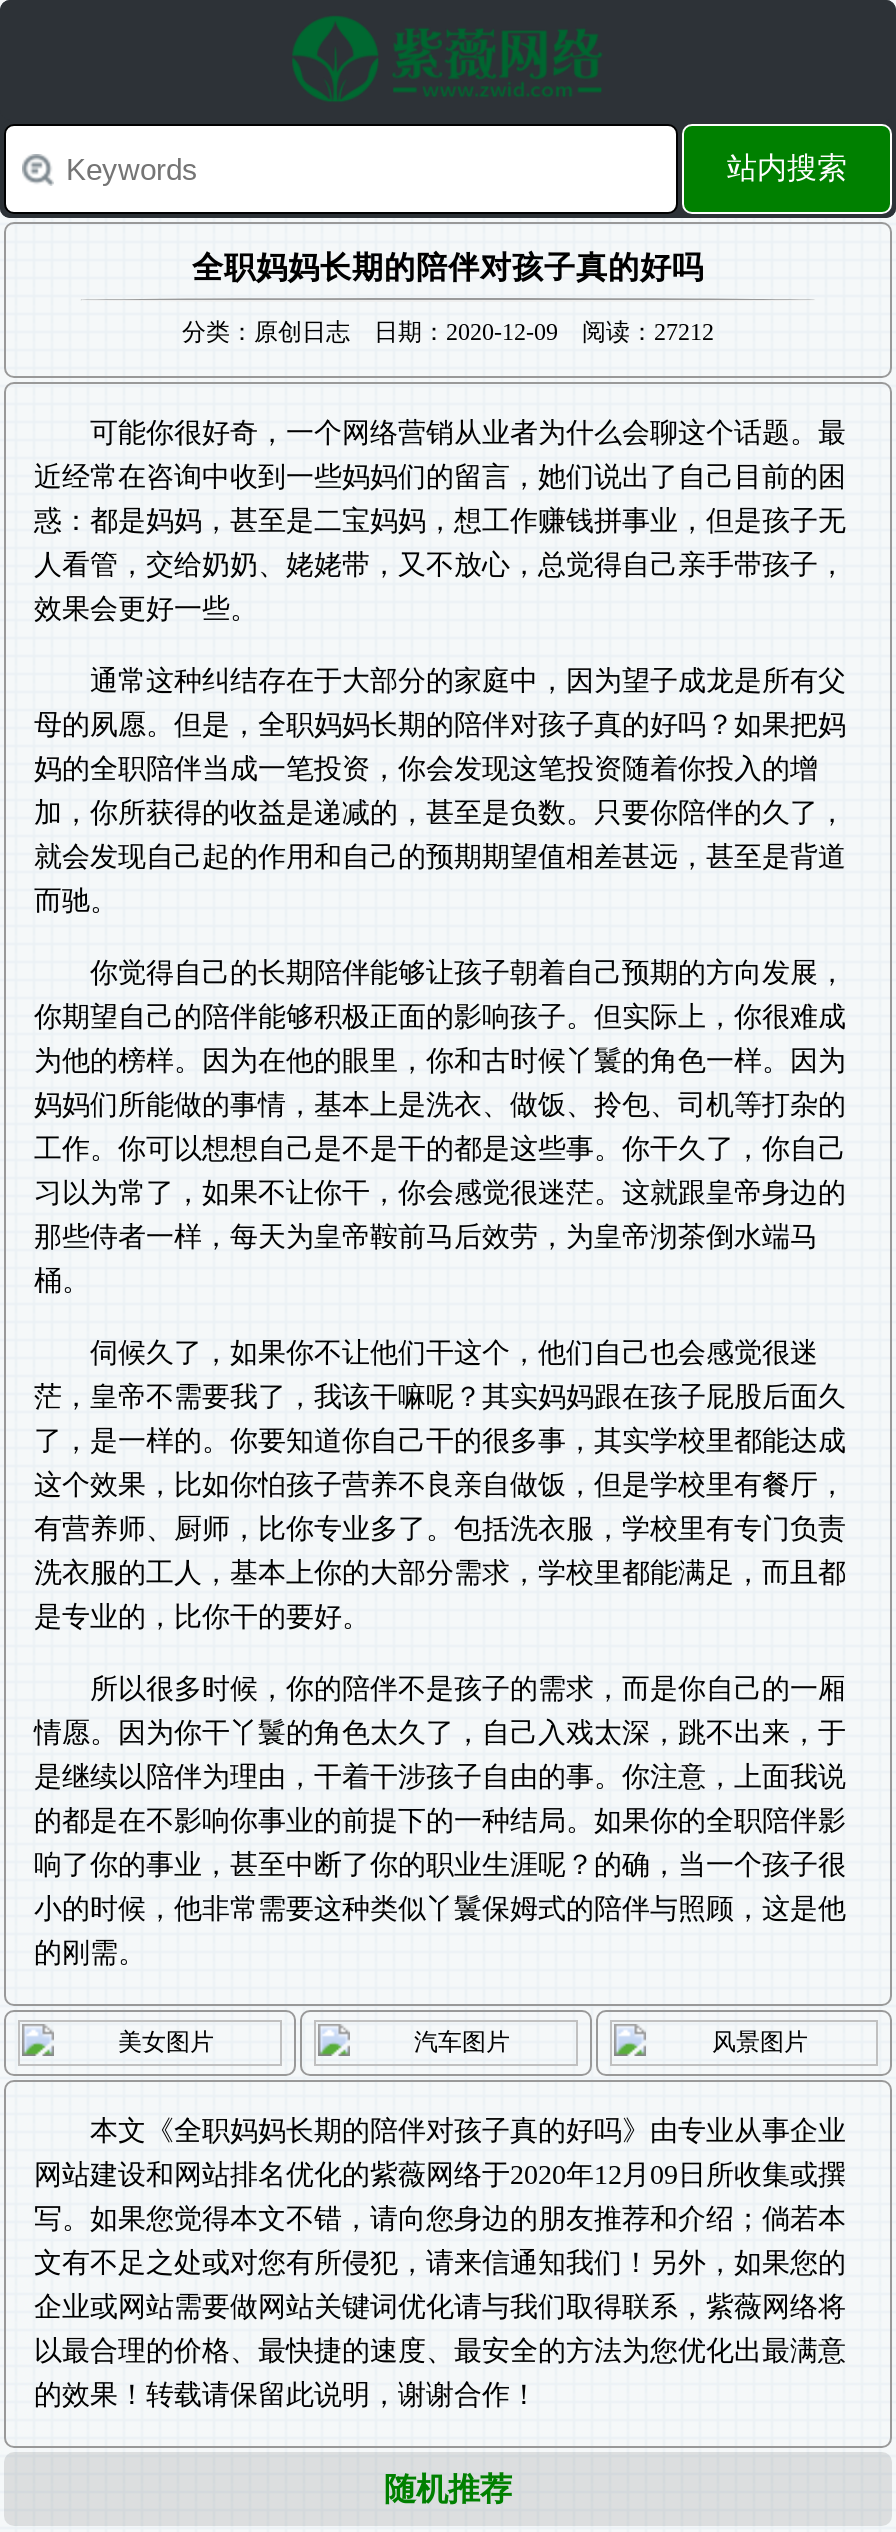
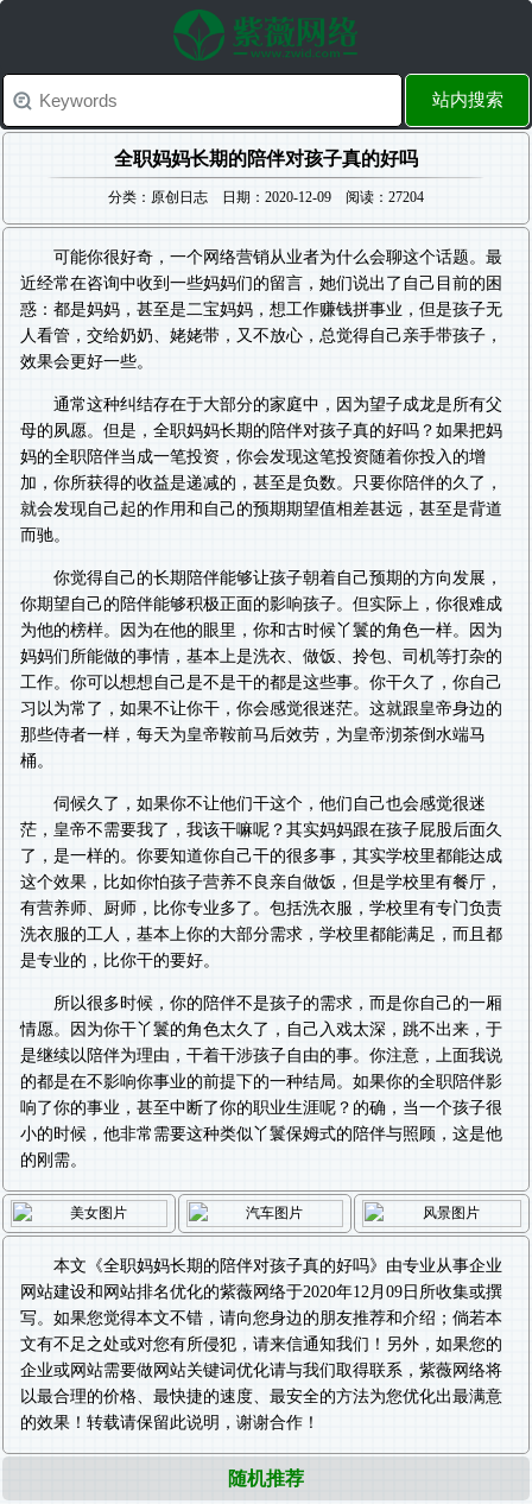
[182,318,714,346] 分类：原创日志 日期：2020-12-09 阅读：27212 -> [108,189,424,206] 分类：原创日志 日期：2020-12-09 阅读：27204

